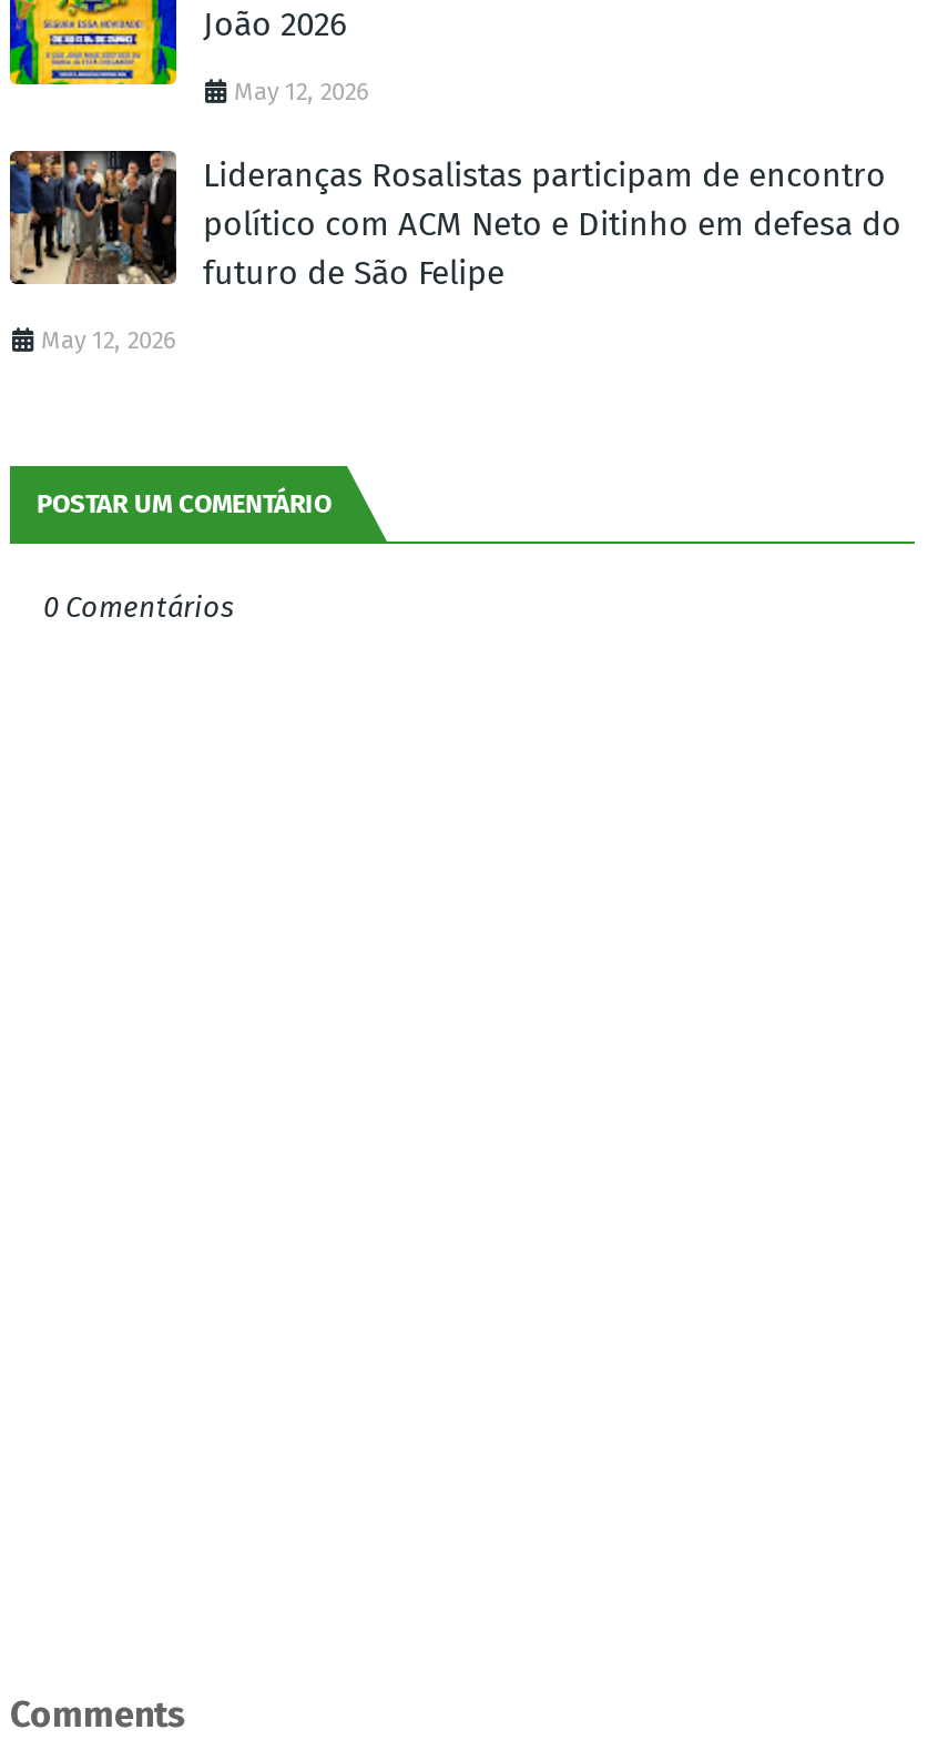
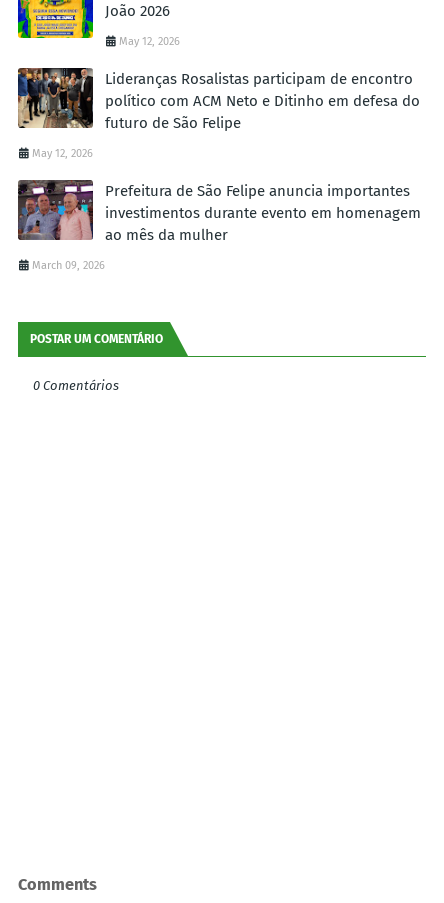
none -> [17,179,421,272] [image] | Prefeitura de São Felipe anuncia importantes | investimentos durante evento em homenagem | ao mês da mulher | March 09, 2026

